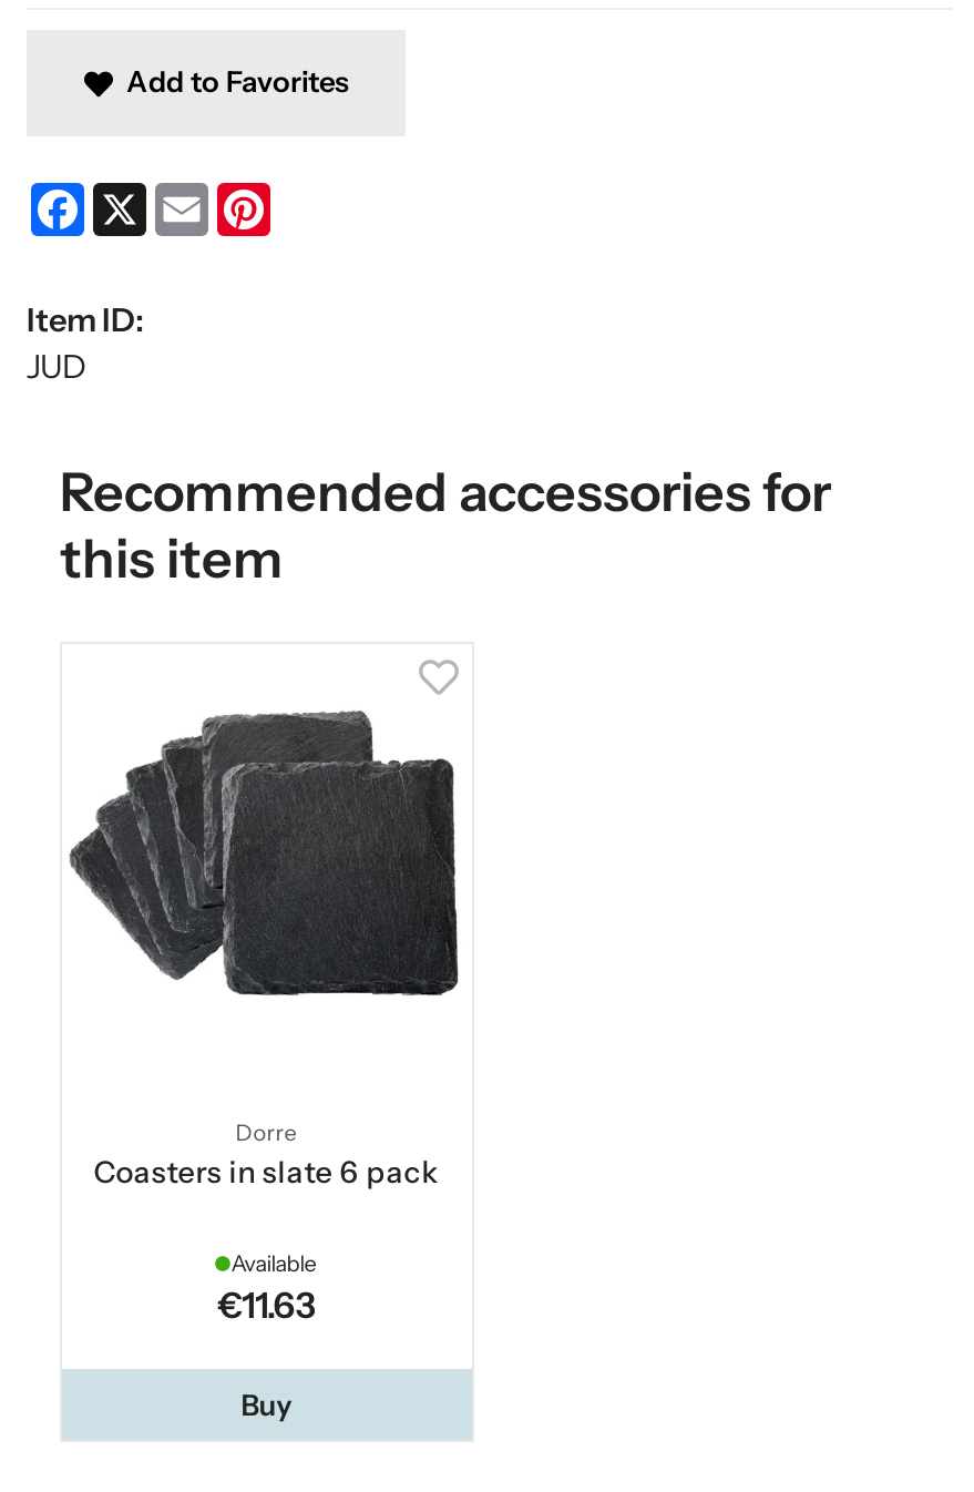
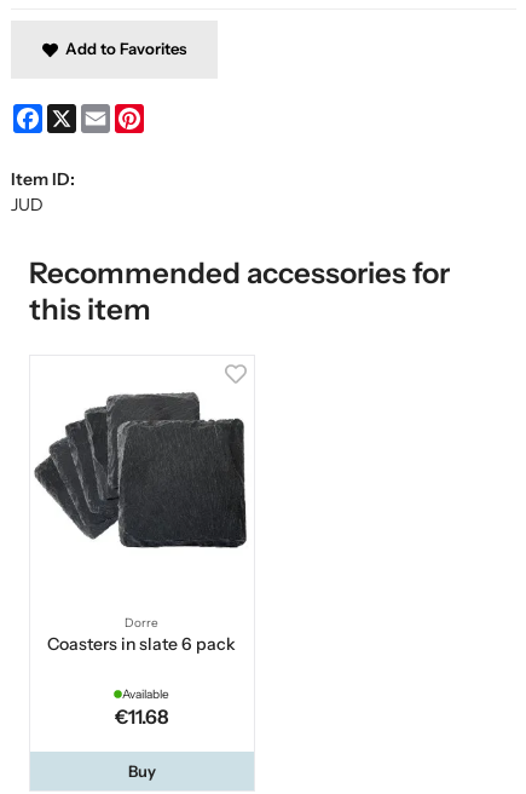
[218,1285,315,1327] €11.63 -> [115,706,169,729] €11.68

